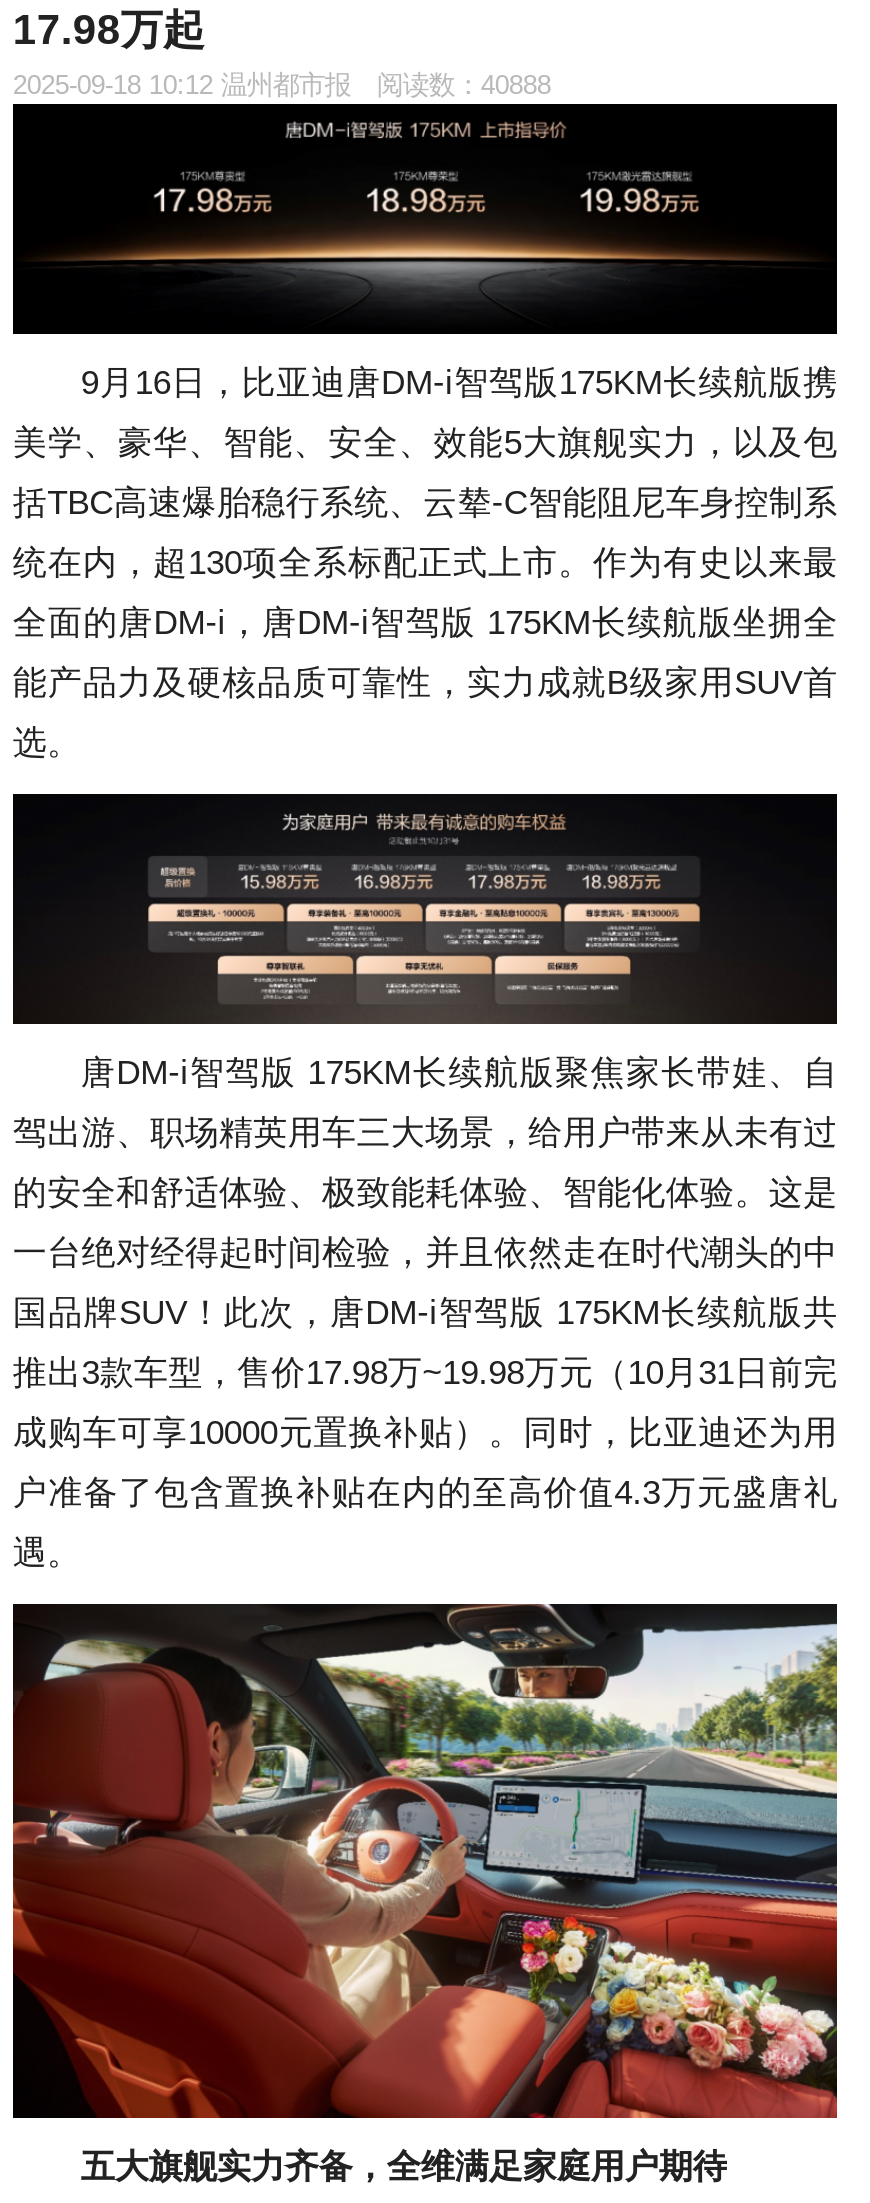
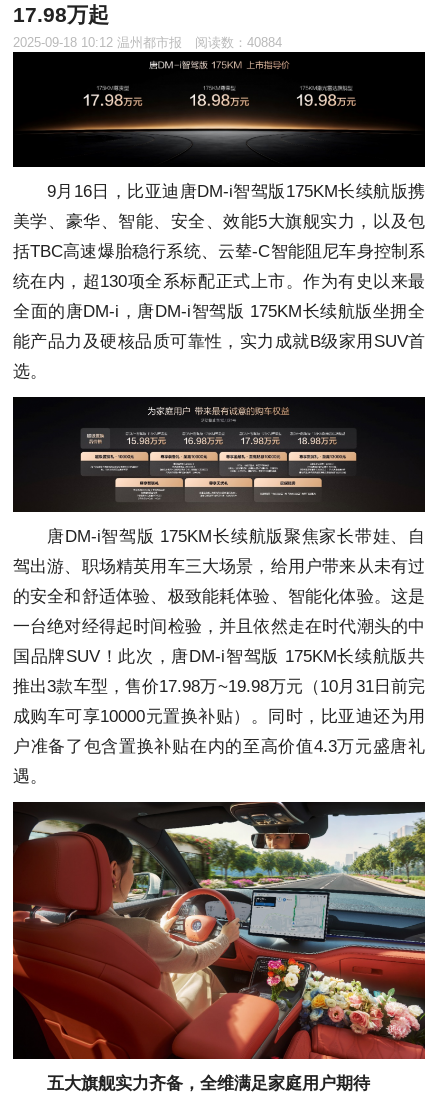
[13,70,551,100] 2025-09-18 10:12温州都市报 阅读数：40888 -> [13,35,282,50] 2025-09-18 10:12温州都市报 阅读数：40884

